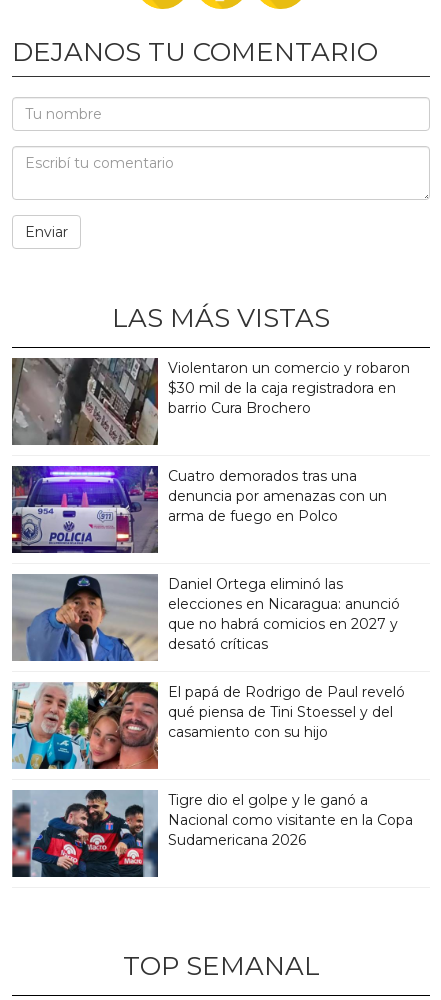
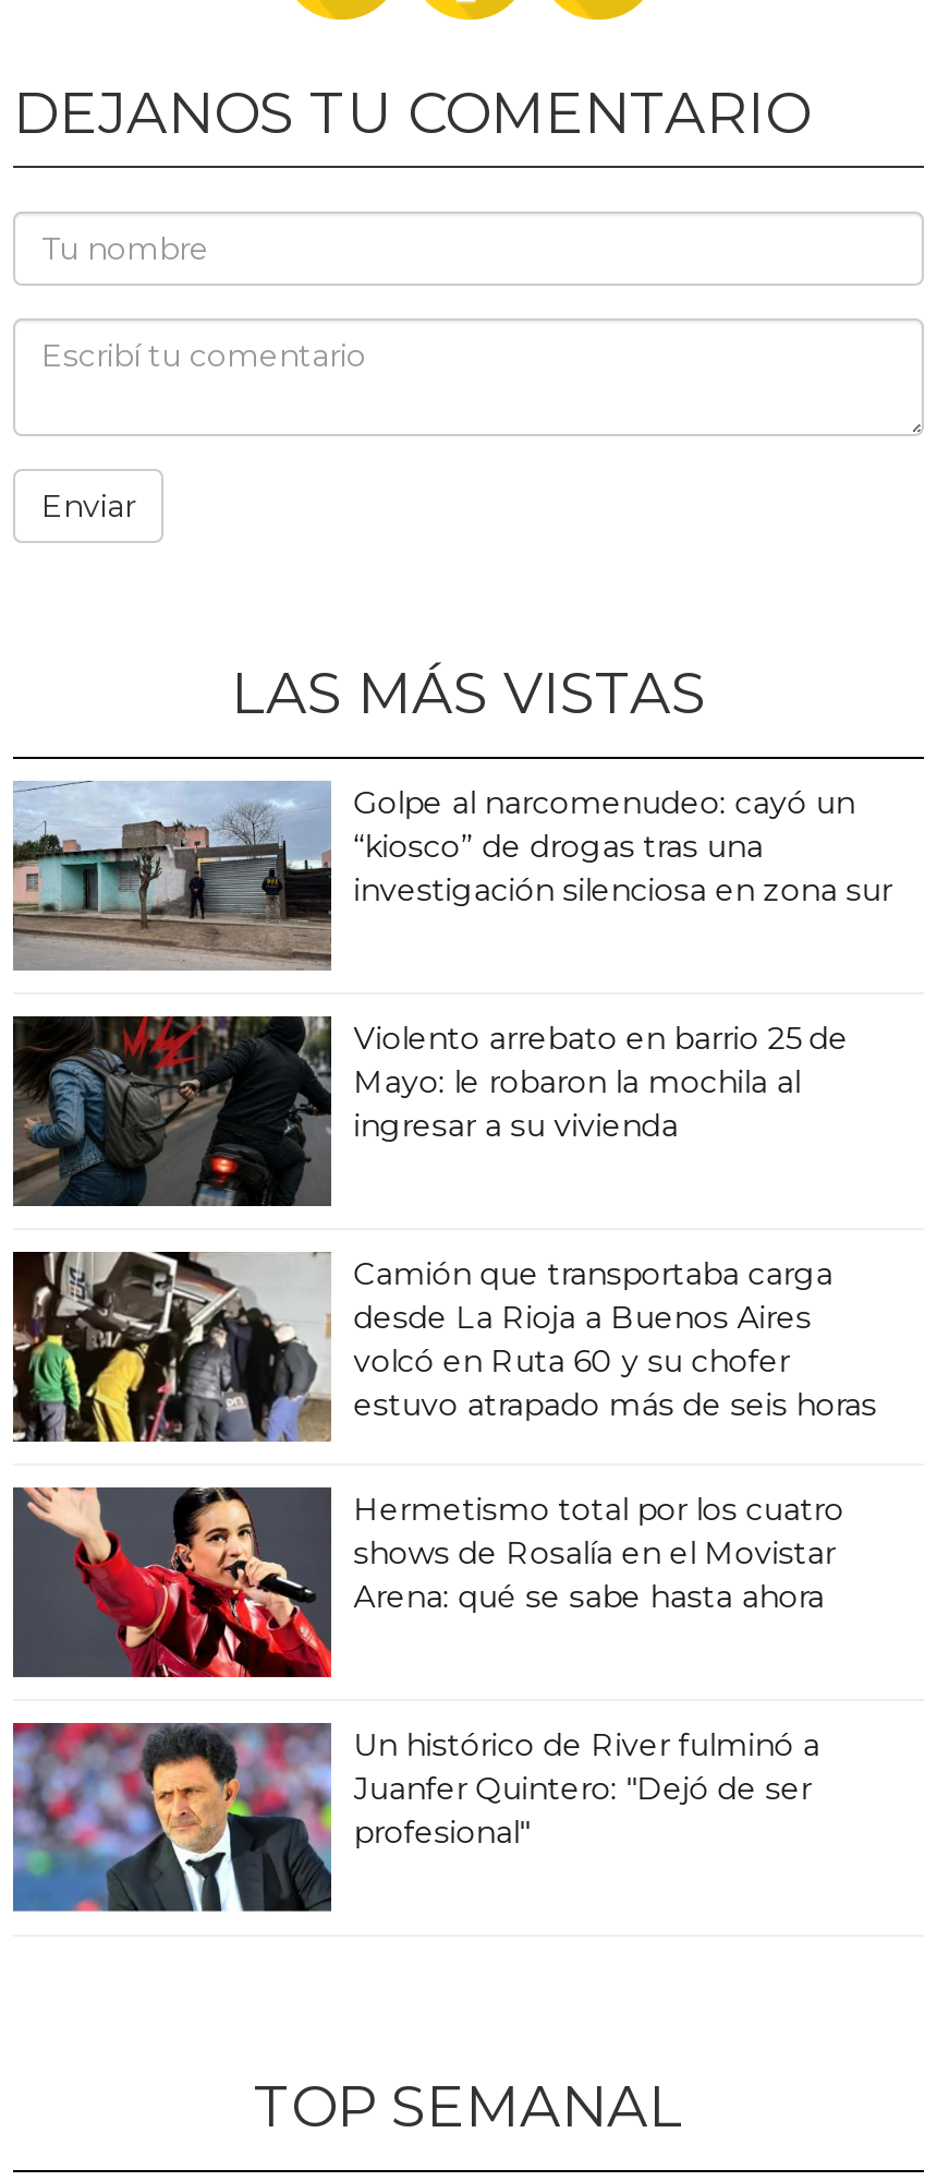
[11,357,410,445] [image] | Violentaron un comercio y robaron | $30 mil de la caja registradora en | barrio Cura Brochero -> [13,781,892,968] [image] | Golpe al narcomenudeo: cayó un | “kiosco” de drogas tras una | investigación silenciosa en zona sur
[11,465,387,554] [image] | Cuatro demorados tras una | denuncia por amenazas con un | arma de fuego en Polco -> [13,1014,848,1208] [image] | Violento arrebato en barrio 25 de | Mayo: le robaron la mochila al | ingresar a su vivienda
[12,574,400,662] [image] | Daniel Ortega eliminó las | elecciones en Nicaragua: anunció | que no habrá comicios en 2027 y | desató críticas -> [13,1252,877,1444] [image] | Camión que transportaba carga | desde La Rioja a Buenos Aires | volcó en Ruta 60 y su chofer | estuvo atrapado más de seis horas
[11,681,405,770] [image] | El papá de Rodrigo de Paul reveló | qué piensa de Tini Stoessel y del | casamiento con su hijo -> [11,1485,844,1679] [image] | Hermetismo total por los cuatro | shows de Rosalía en el Movistar | Arena: qué se sabe hasta ahora
[11,789,413,878] [image] | Tigre dio el golpe y le ganó a | Nacional como visitante en la Copa | Sudamericana 2026 -> [11,1721,820,1913] [image] | Un histórico de River fulminó a | Juanfer Quintero: "Dejó de ser | profesional"

